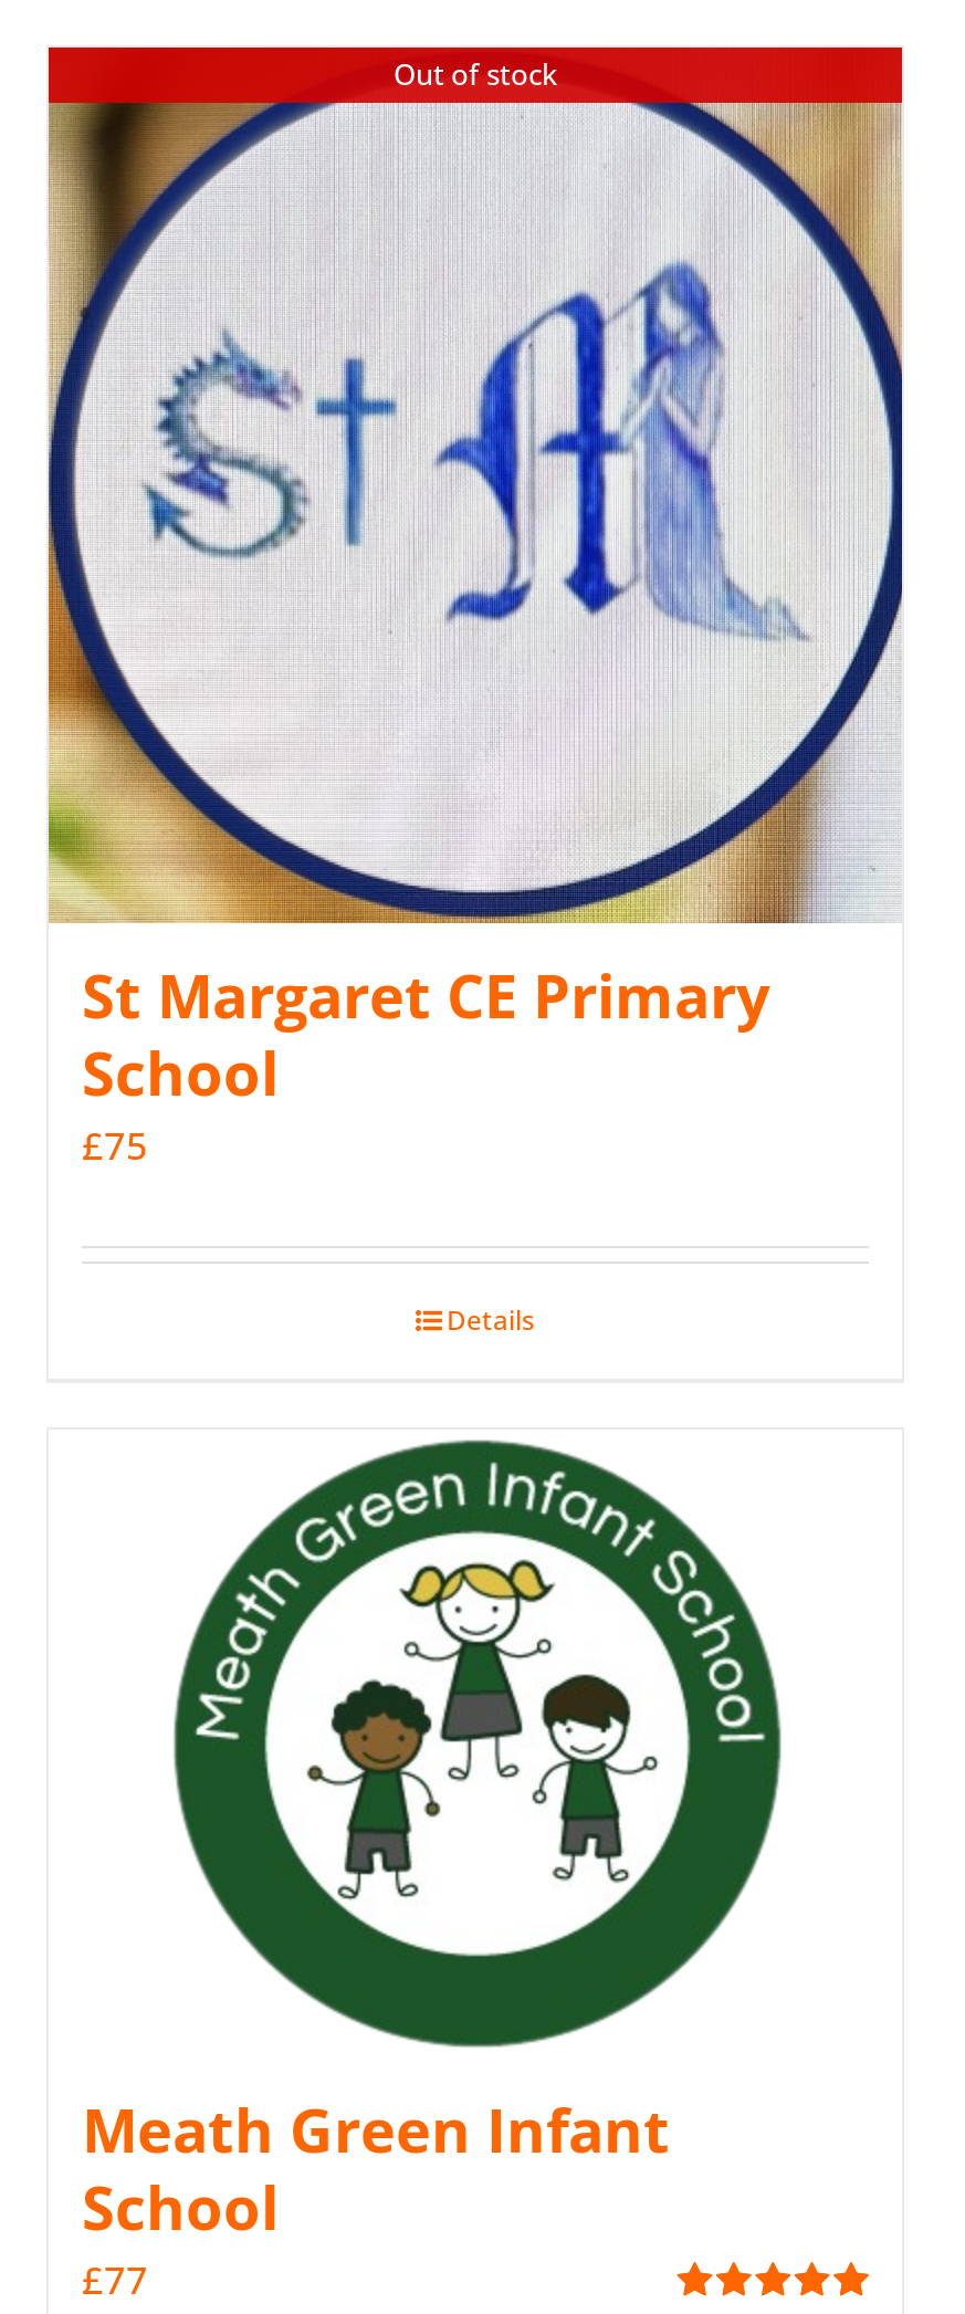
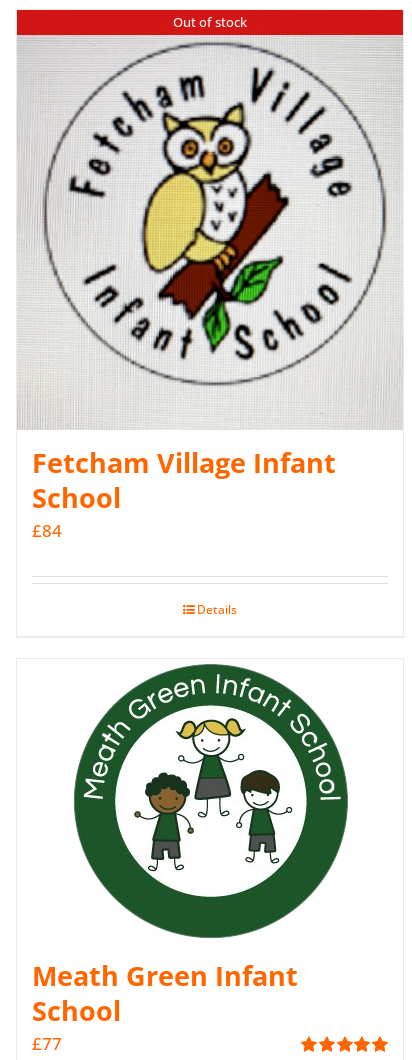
[46,101,904,1036] [image] | St Margaret CE Primary -> [17,35,403,481] [image] | Fetcham Village Infant
[82,1120,148,1171] £75 -> [32,519,62,542] £84

